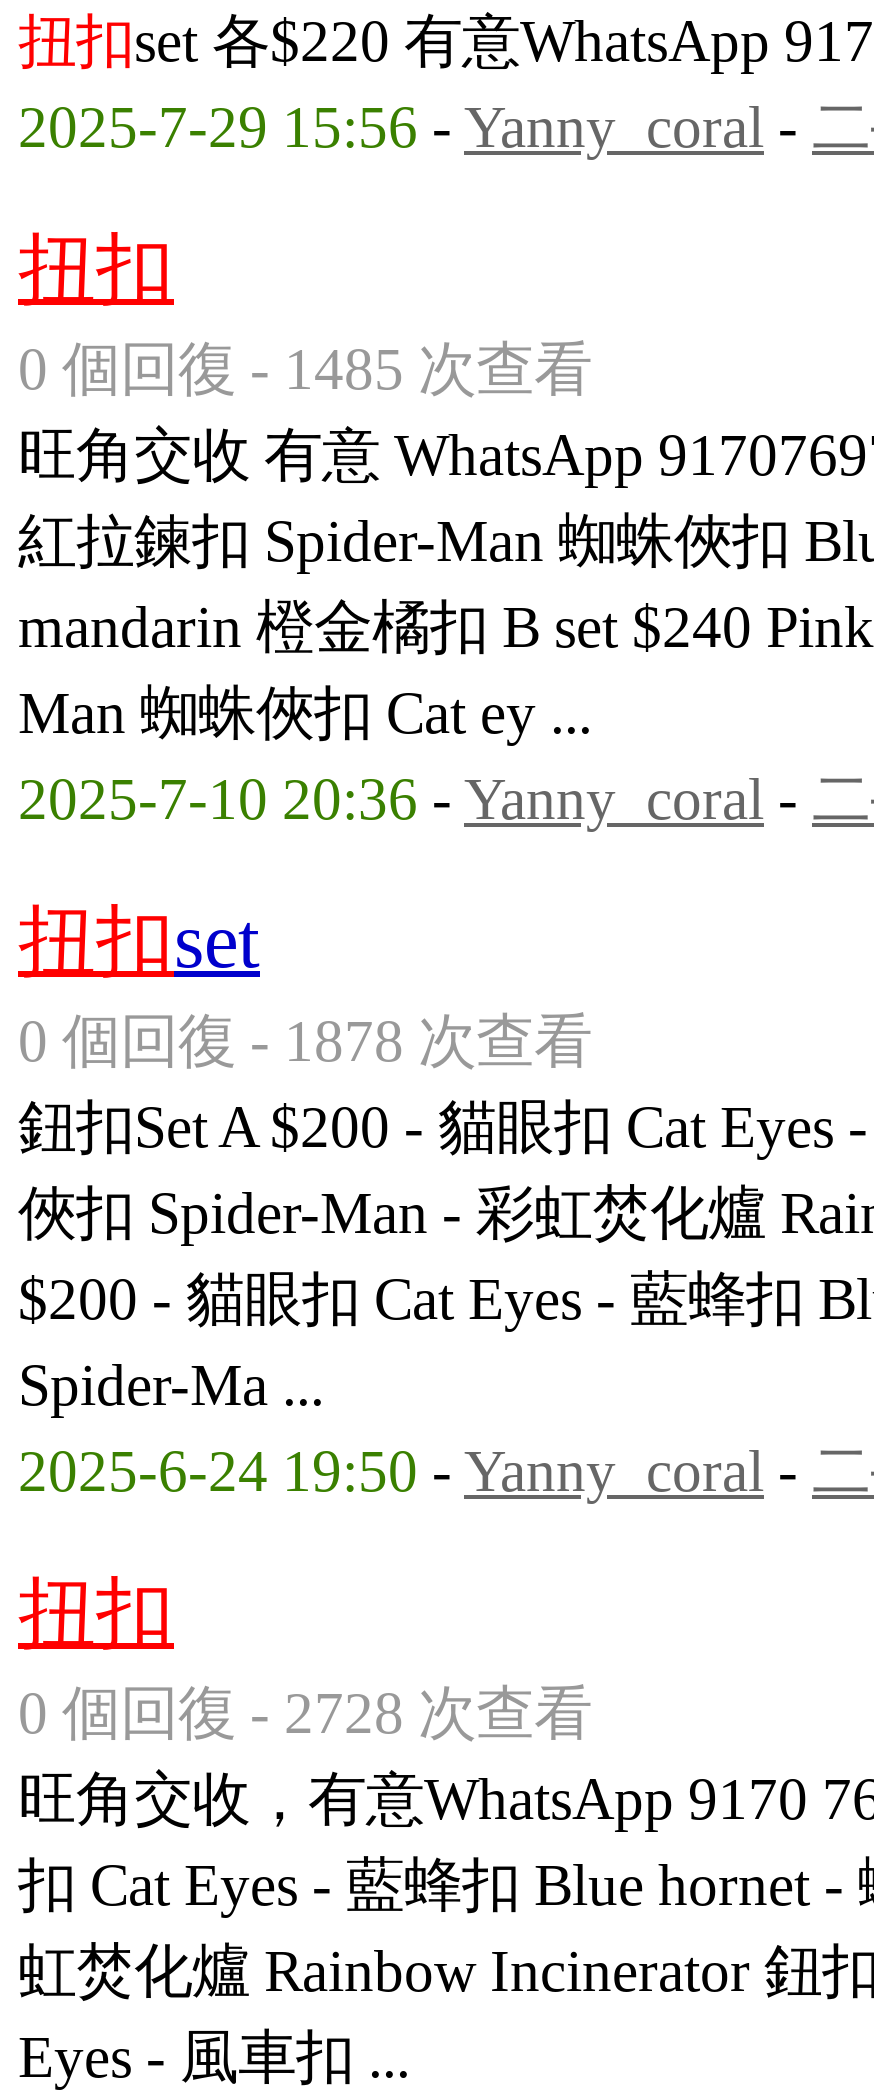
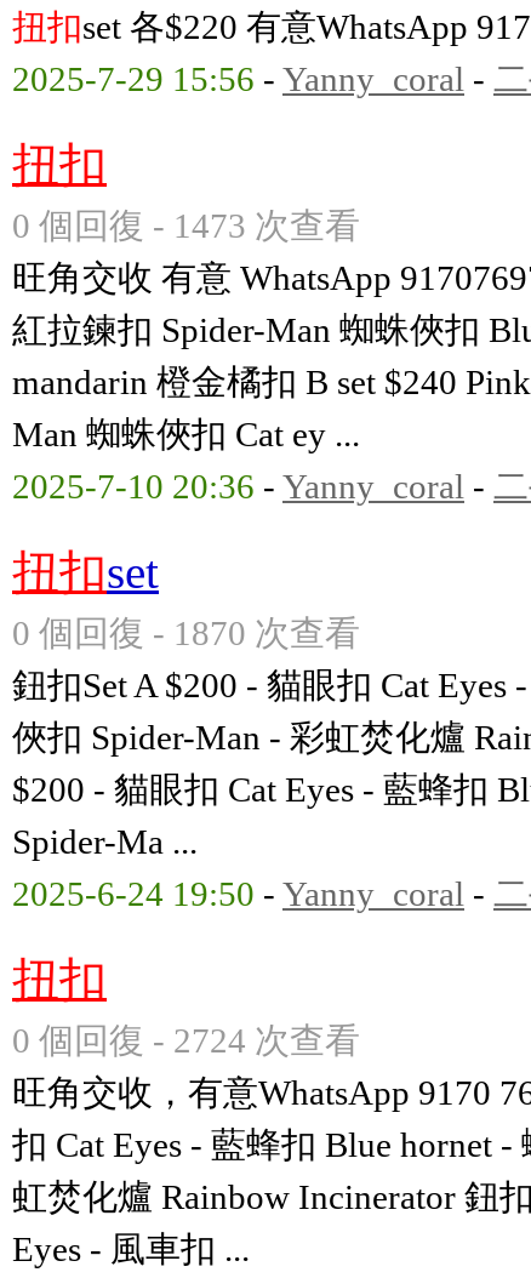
[18,337,592,401] 0 個回復 - 1485 次查看 -> [12,206,360,245] 0 個回復 - 1473 次查看
[18,1009,592,1073] 0 個回復 - 1878 次查看 -> [12,614,360,652] 0 個回復 - 1870 次查看
[18,1681,592,1745] 0 個回復 - 2728 次查看 -> [12,1021,360,1060] 0 個回復 - 2724 次查看

